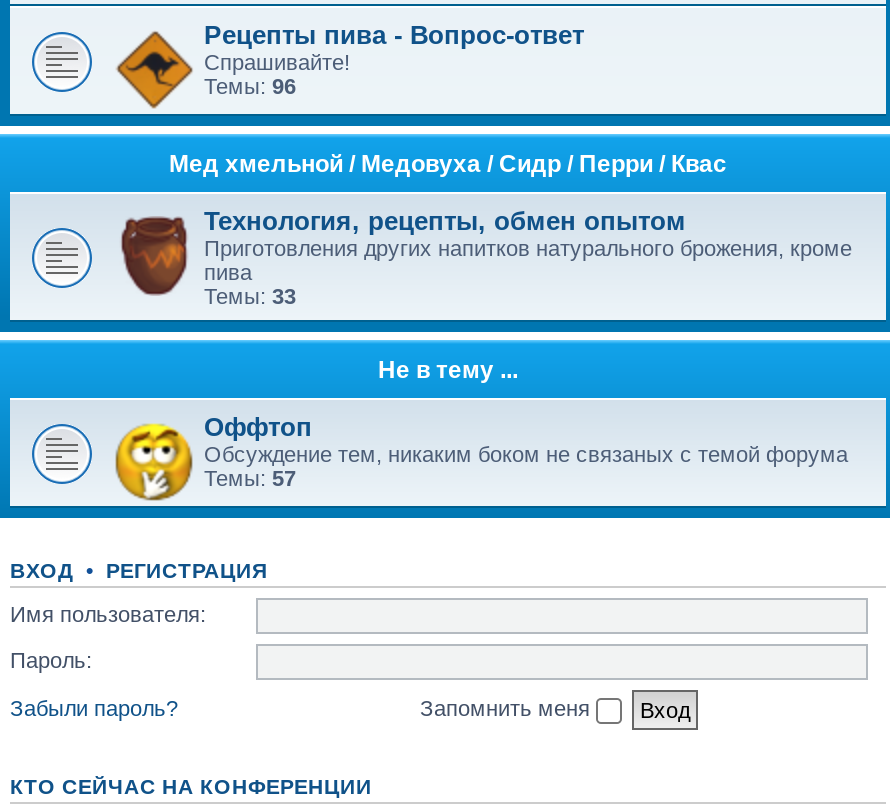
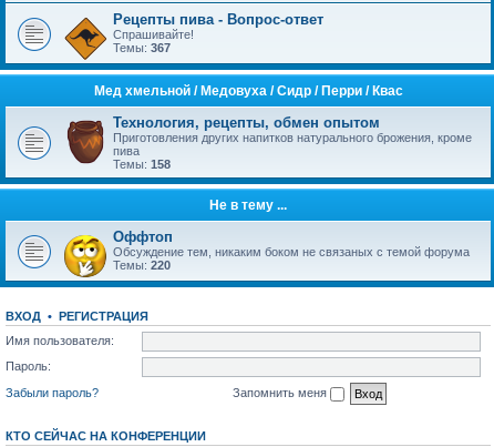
[204,74,296,98] Темы: 96 -> [113,41,171,54] Темы: 367
[204,284,296,308] Темы: 33 -> [113,158,171,171] Темы: 158
[204,466,296,490] Темы: 57 -> [113,258,171,272] Темы: 220

